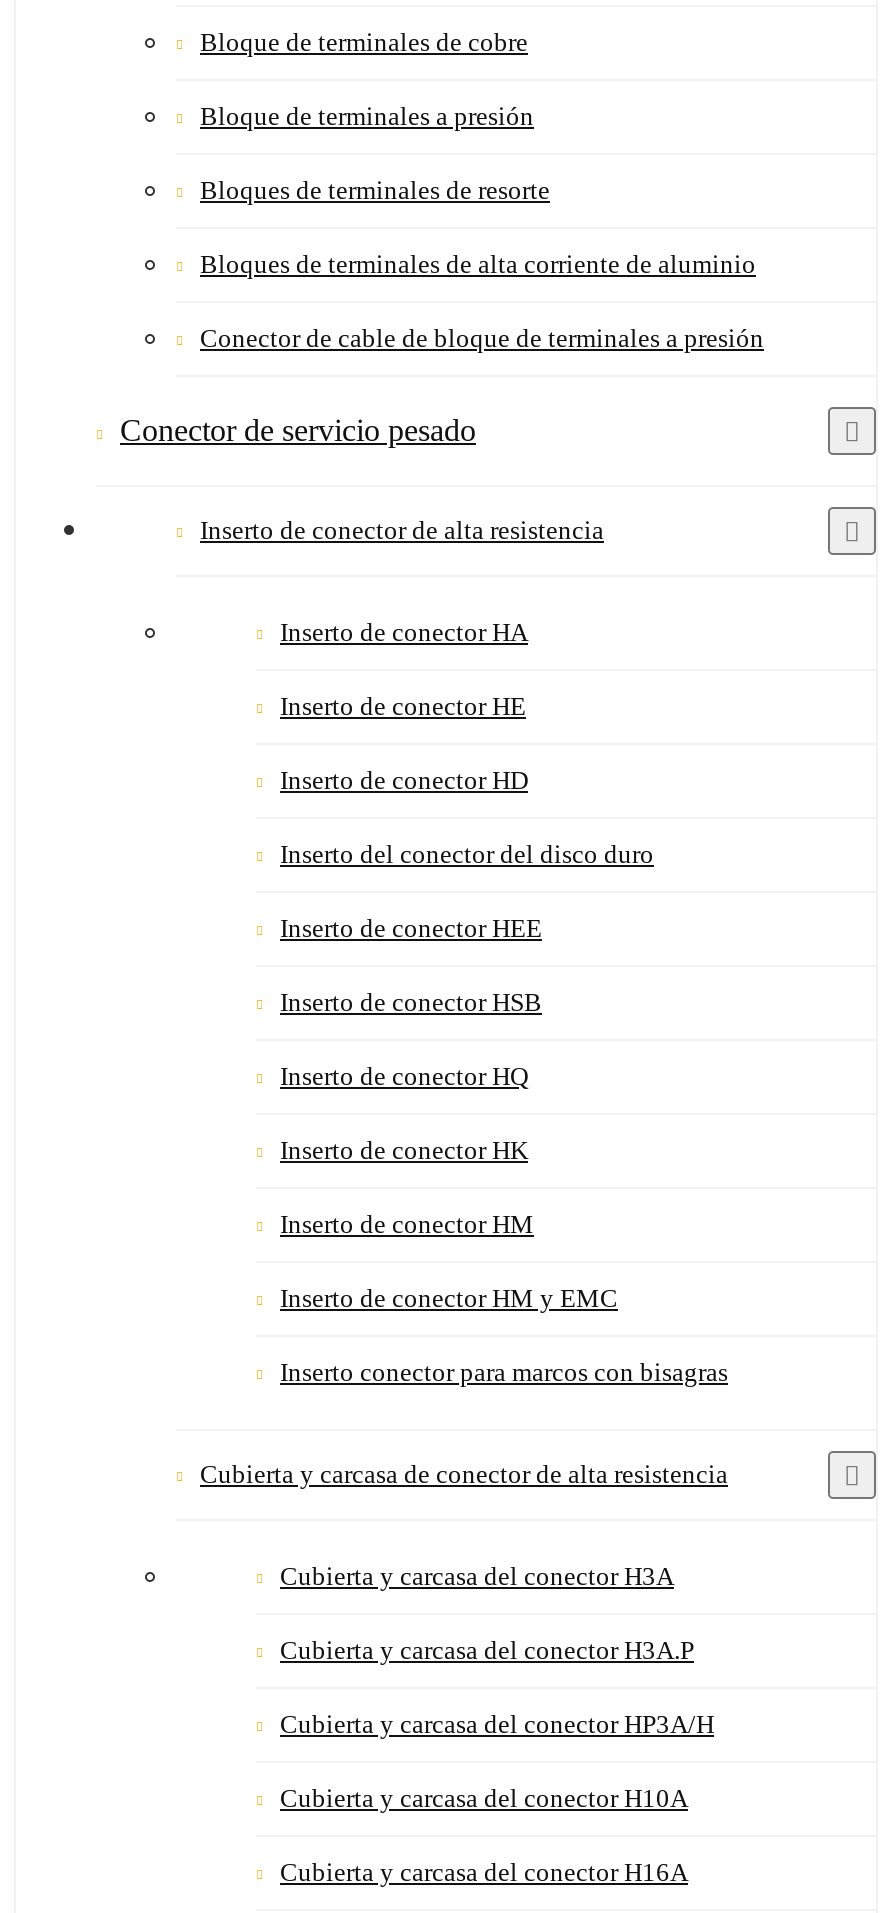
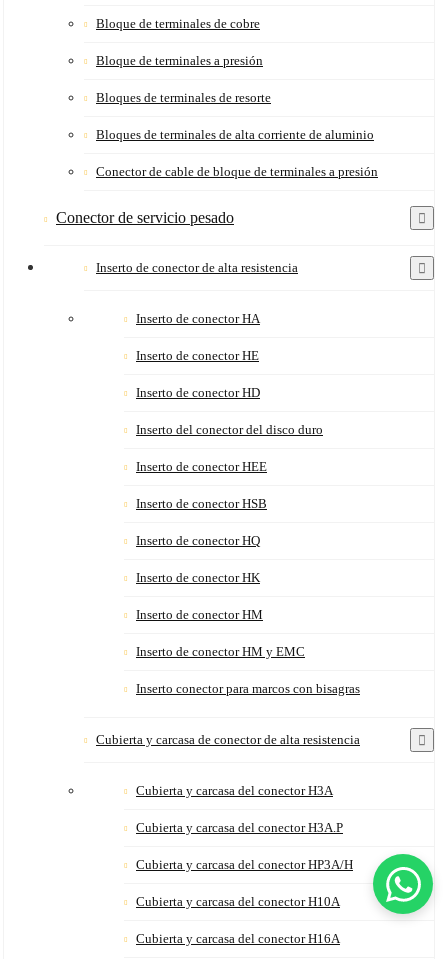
none -> [371,852,435,918] [image]

